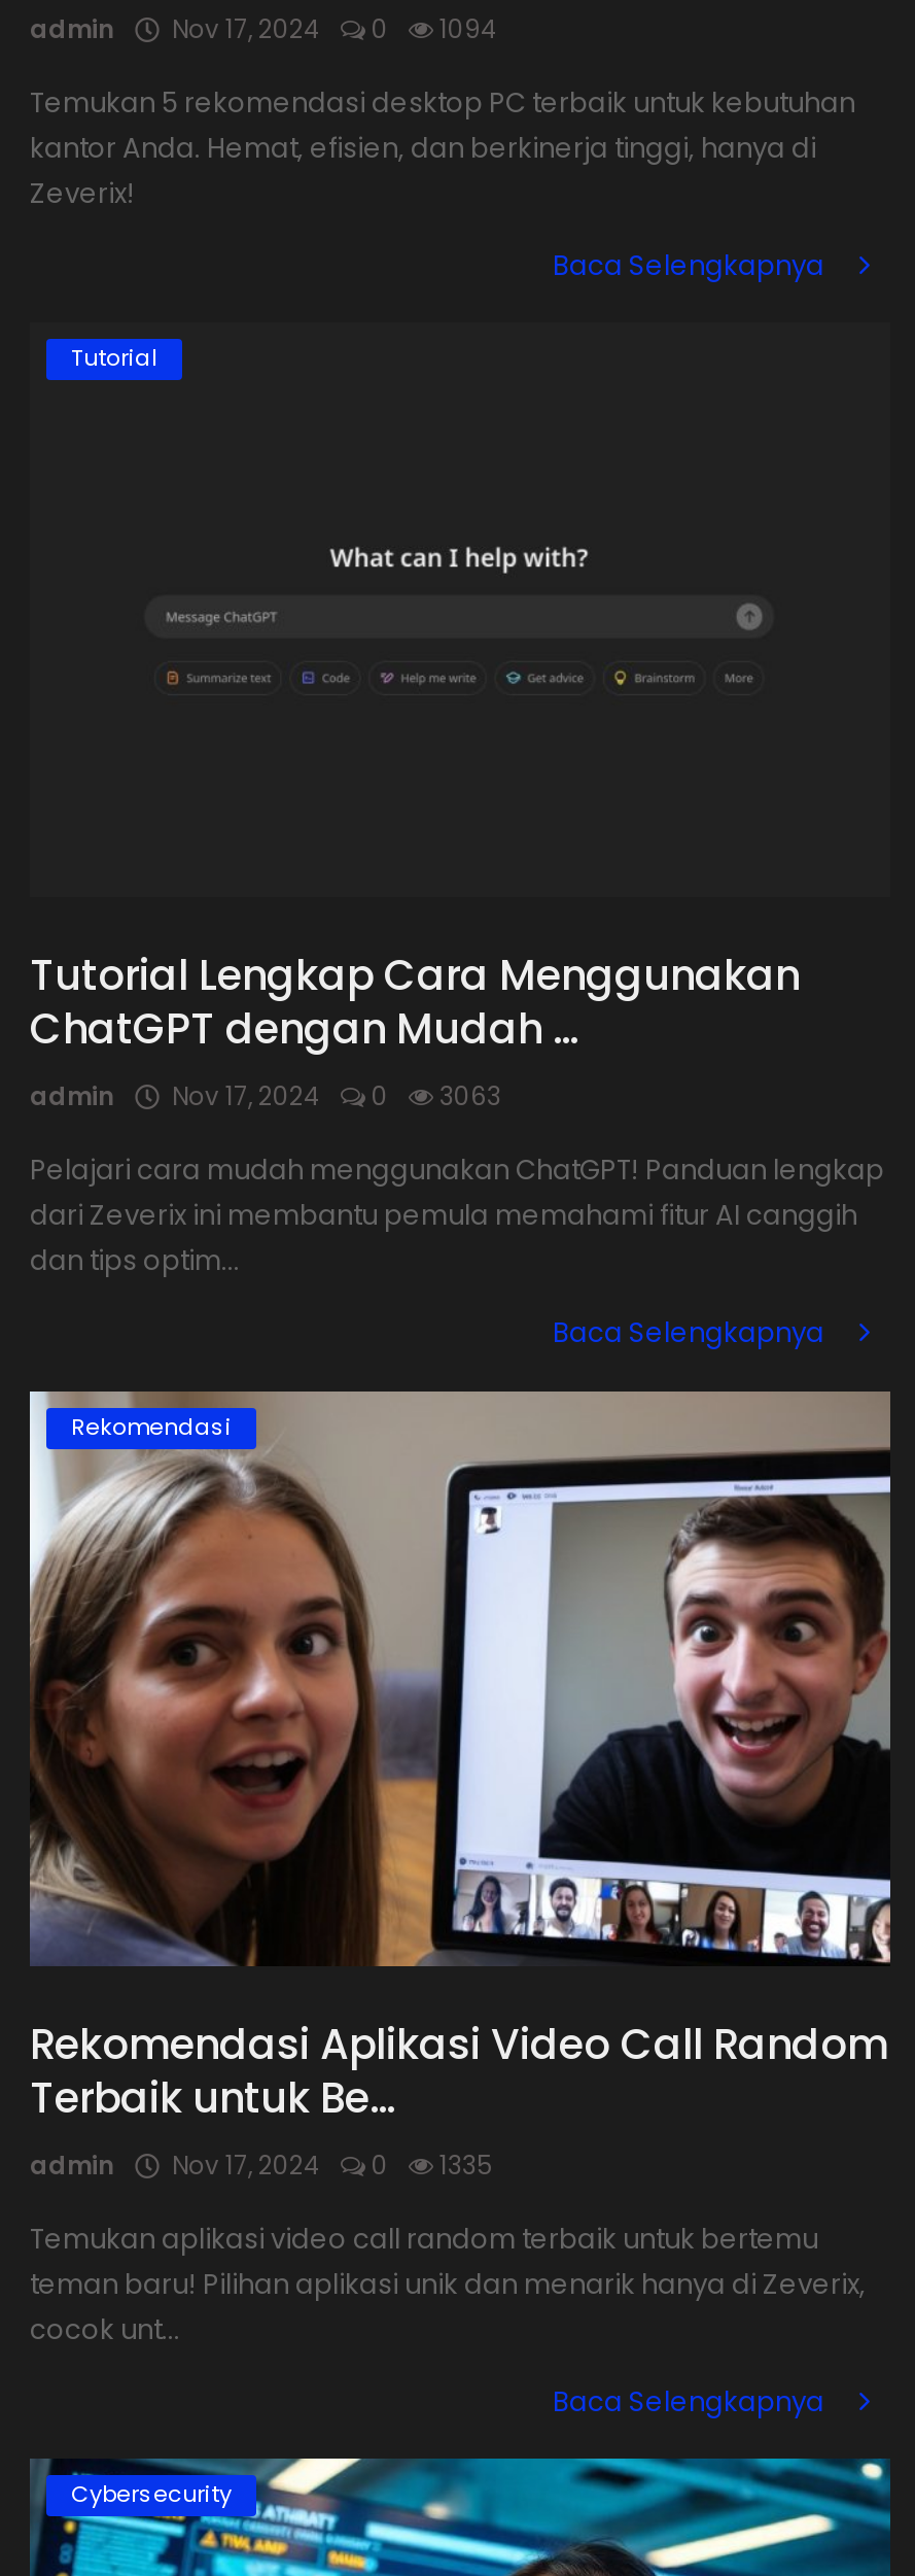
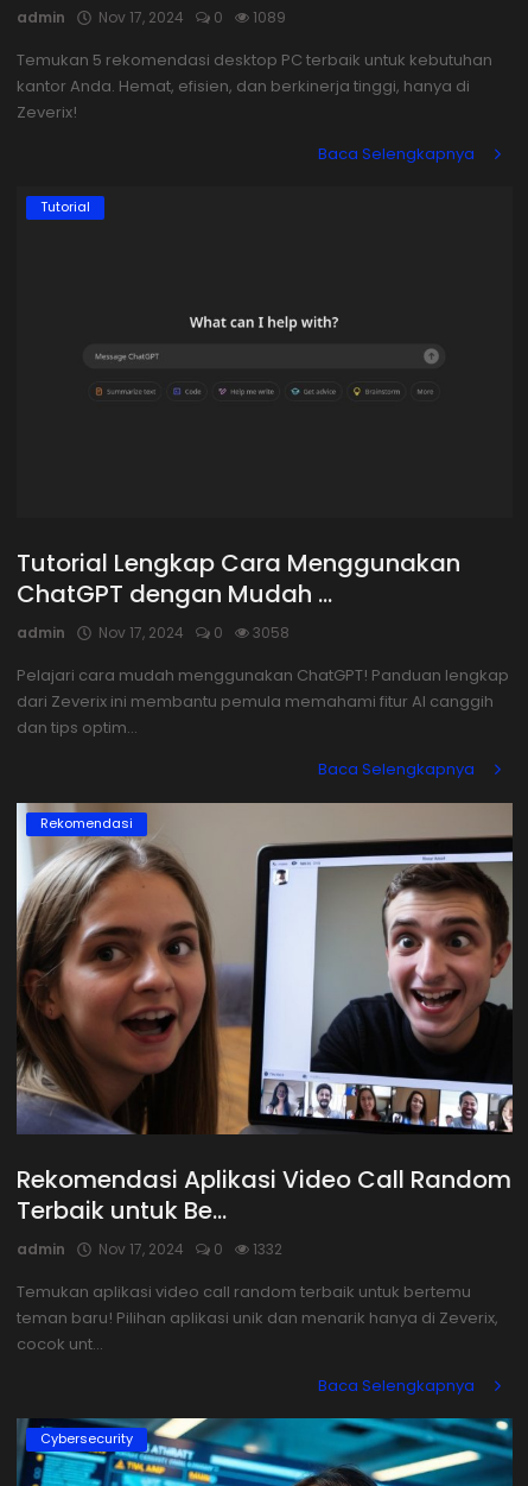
[30,11,497,46] admin Nov 17, 2024 0 1094 -> [17,7,286,27] admin Nov 17, 2024 0 1089
[30,1078,501,1113] admin Nov 17, 2024 0 3063 -> [17,622,290,642] admin Nov 17, 2024 0 3058
[30,2147,493,2182] admin Nov 17, 2024 0 1335 -> [17,1239,282,1259] admin Nov 17, 2024 0 1332

